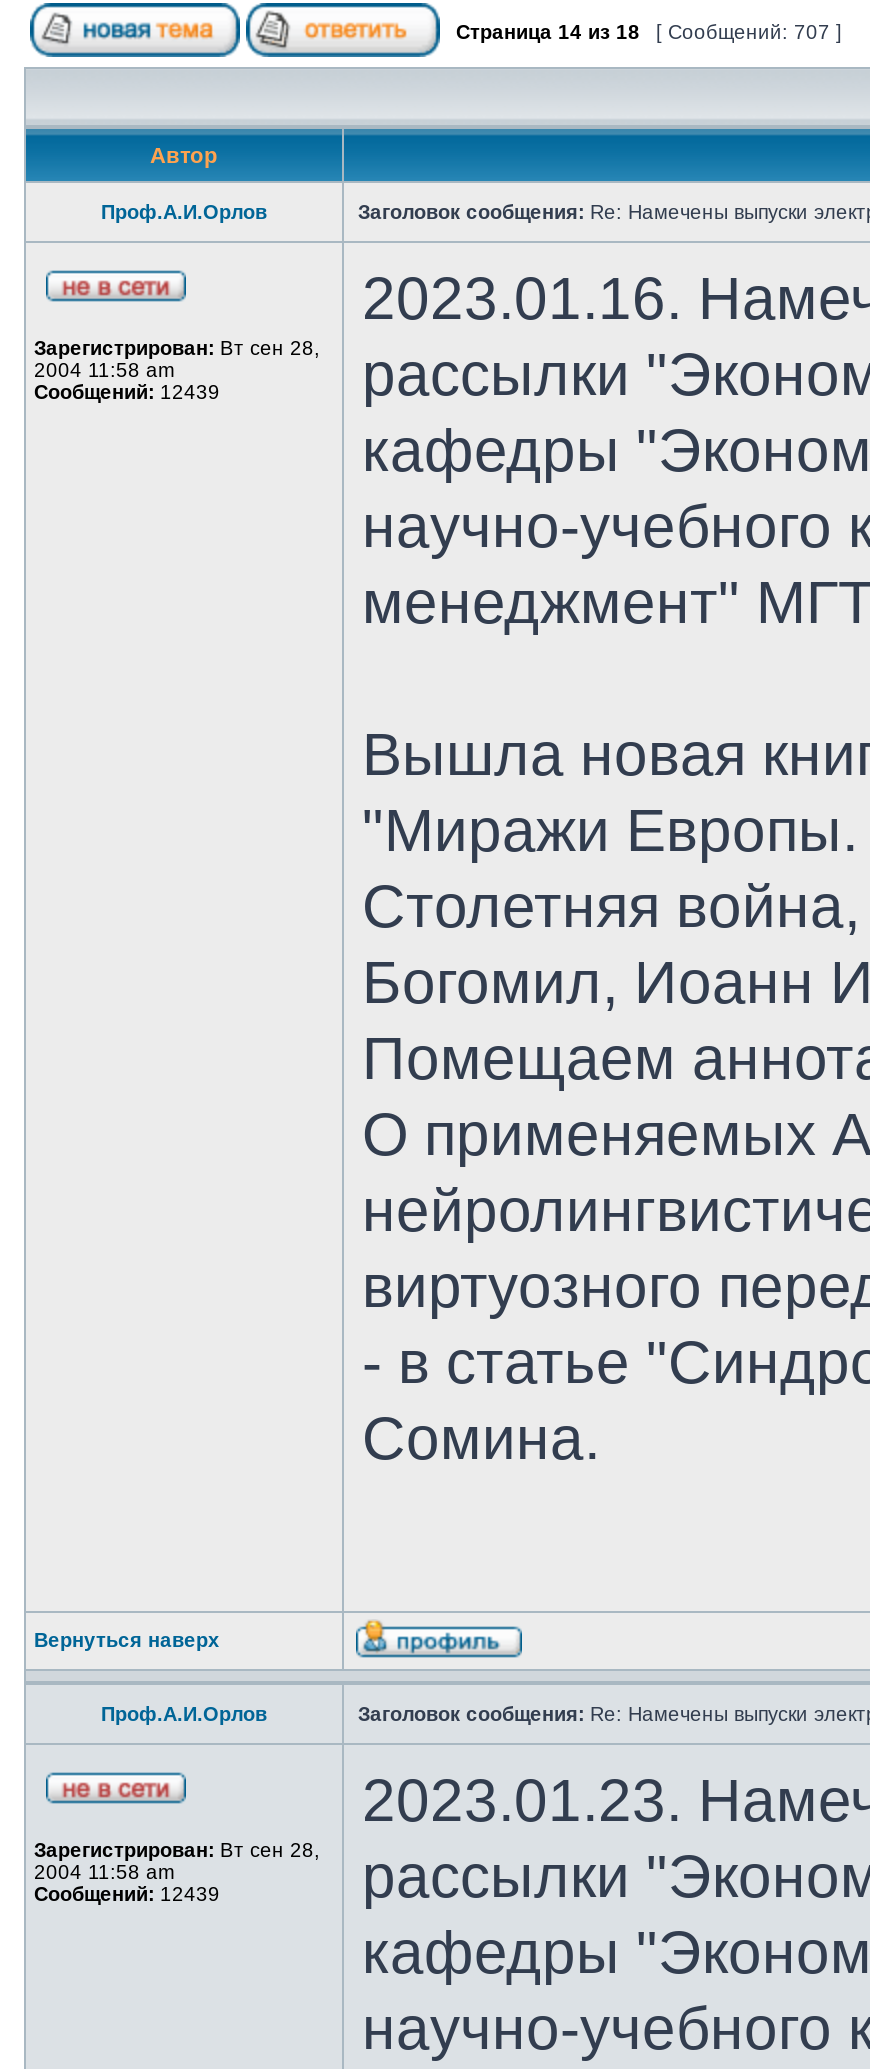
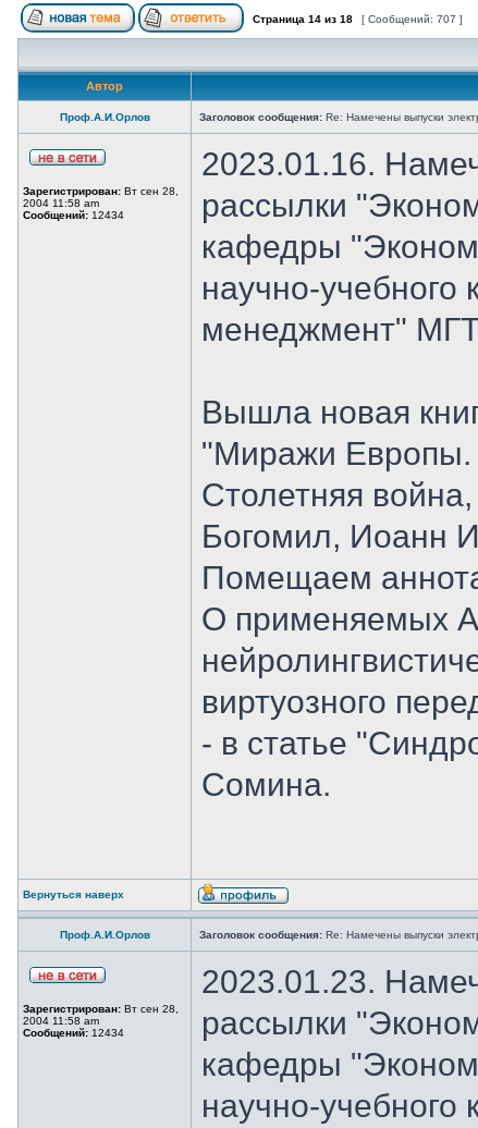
[34,381,220,403] Сообщений: 12439 -> [23,209,124,221] Сообщений: 12434
[34,1883,220,1905] Сообщений: 12439 -> [23,1027,124,1039] Сообщений: 12434

